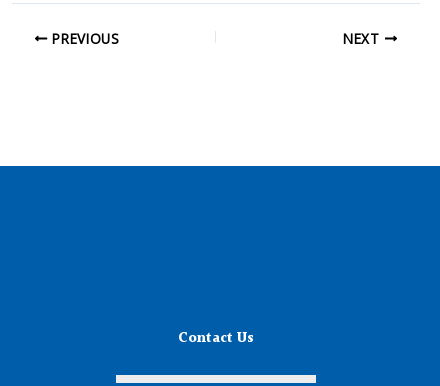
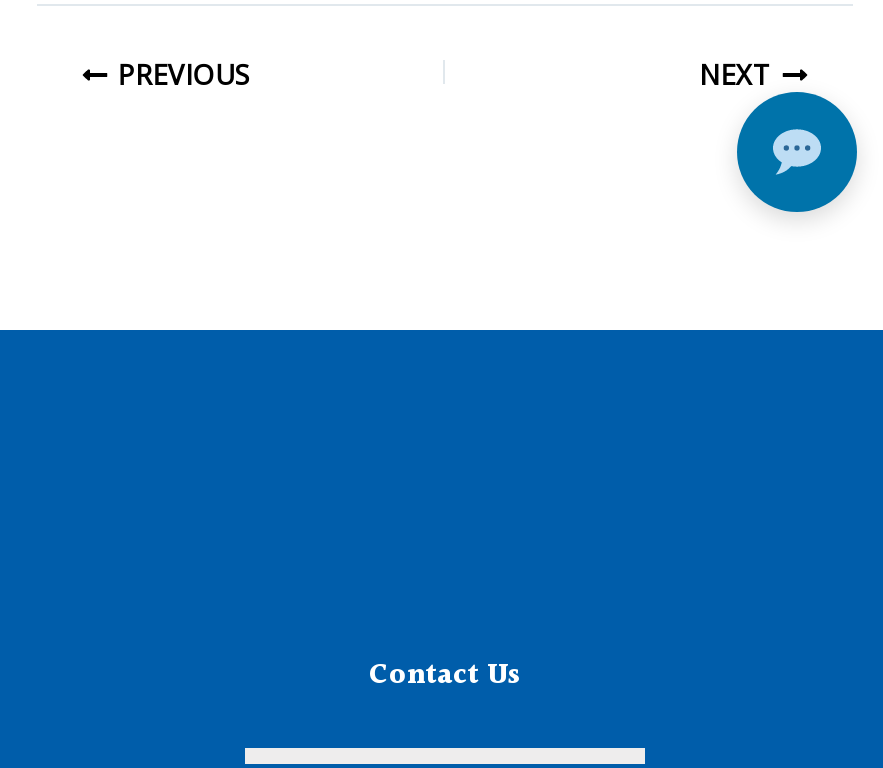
none -> [735,90,859,216] [image]

